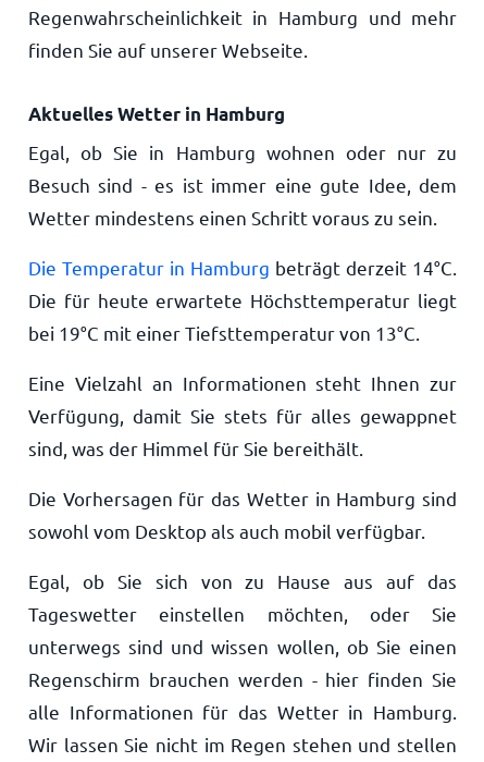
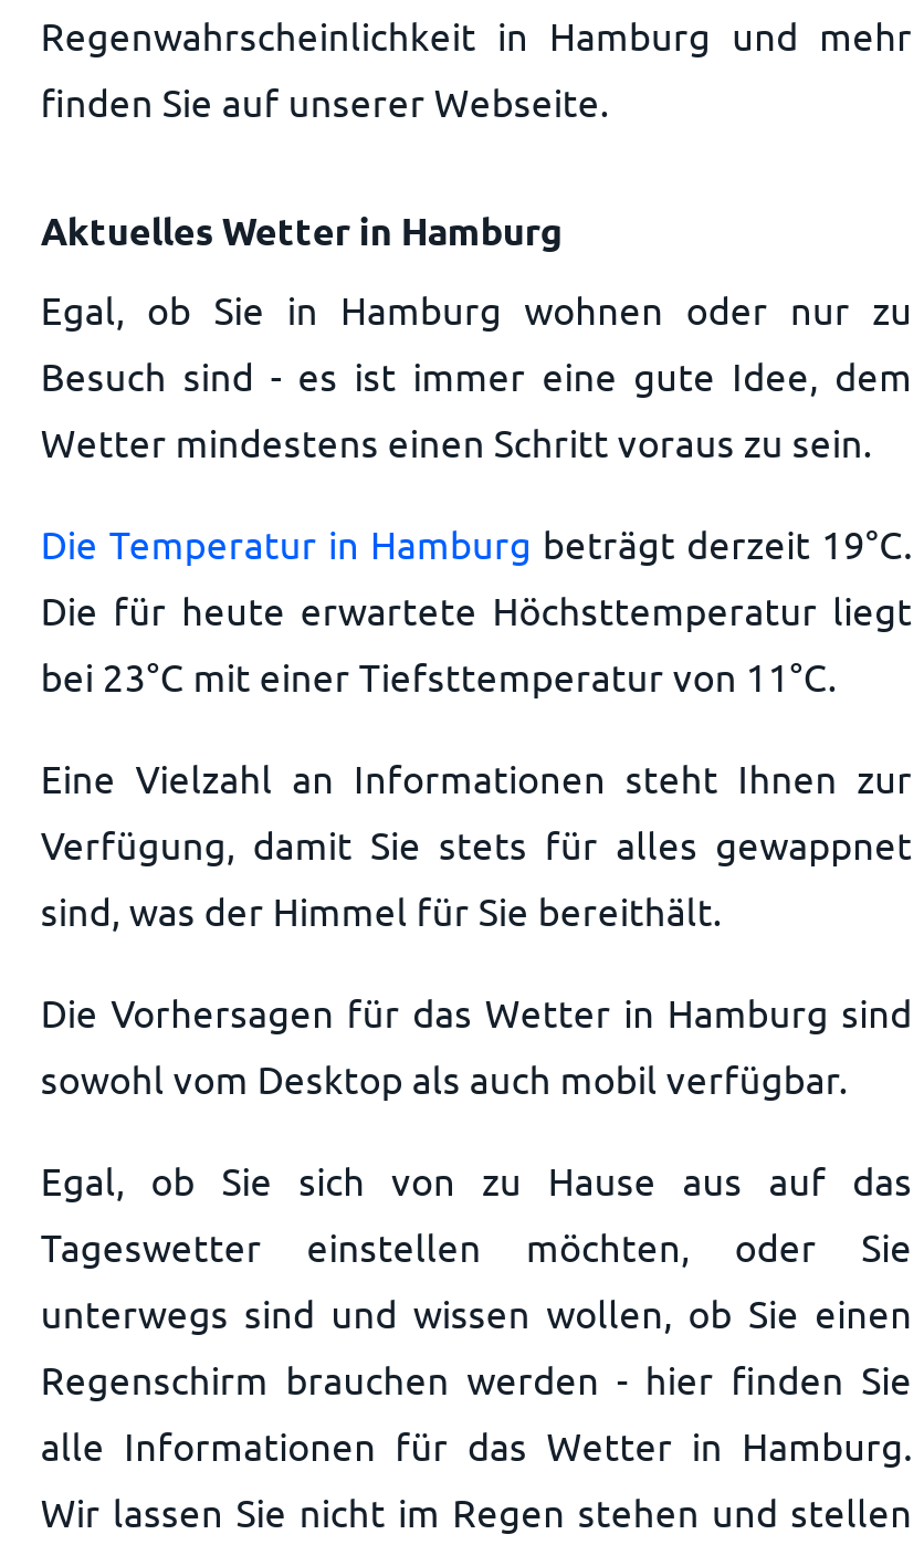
[28,256,457,279] Die Temperatur in Hamburg beträgt derzeit 14°C. -> [41,519,912,566] Die Temperatur in Hamburg beträgt derzeit 19°C.
[28,321,420,344] bei 19°C mit einer Tiefsttemperatur von 13 °C. -> [41,652,836,698] bei 23°C mit einer Tiefsttemperatur von 11 °C.

